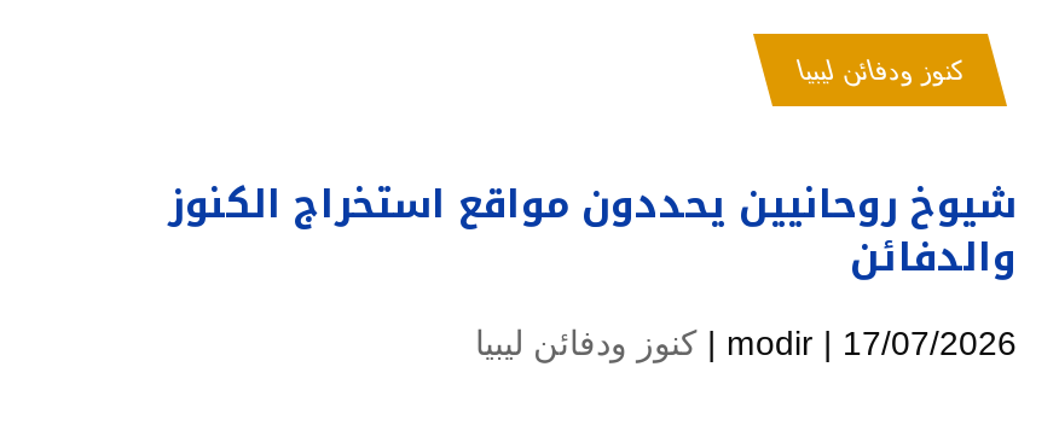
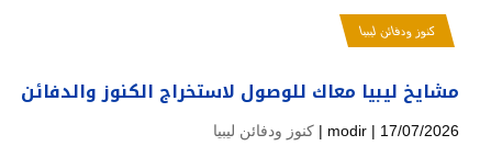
[168,168,1017,296] شيوخ روحانيين يحددون مواقع استخراج الكنوز | والدفائن -> [21,74,459,108] مشايخ ليبيا معاك للوصول لاستخراج الكنوز والدفائن

